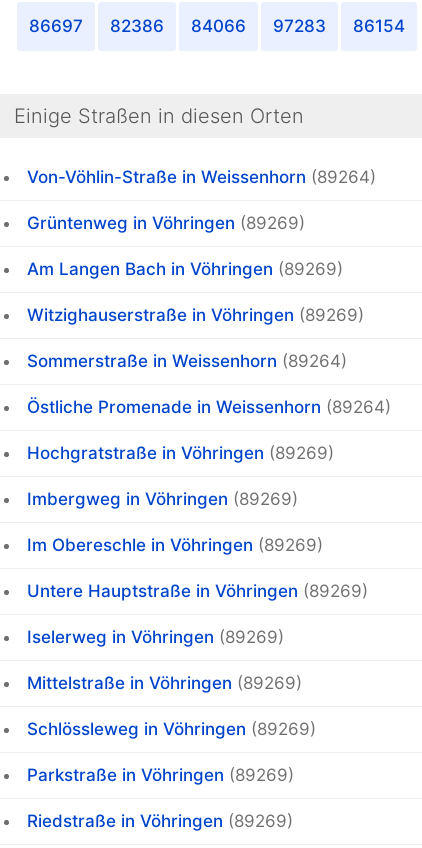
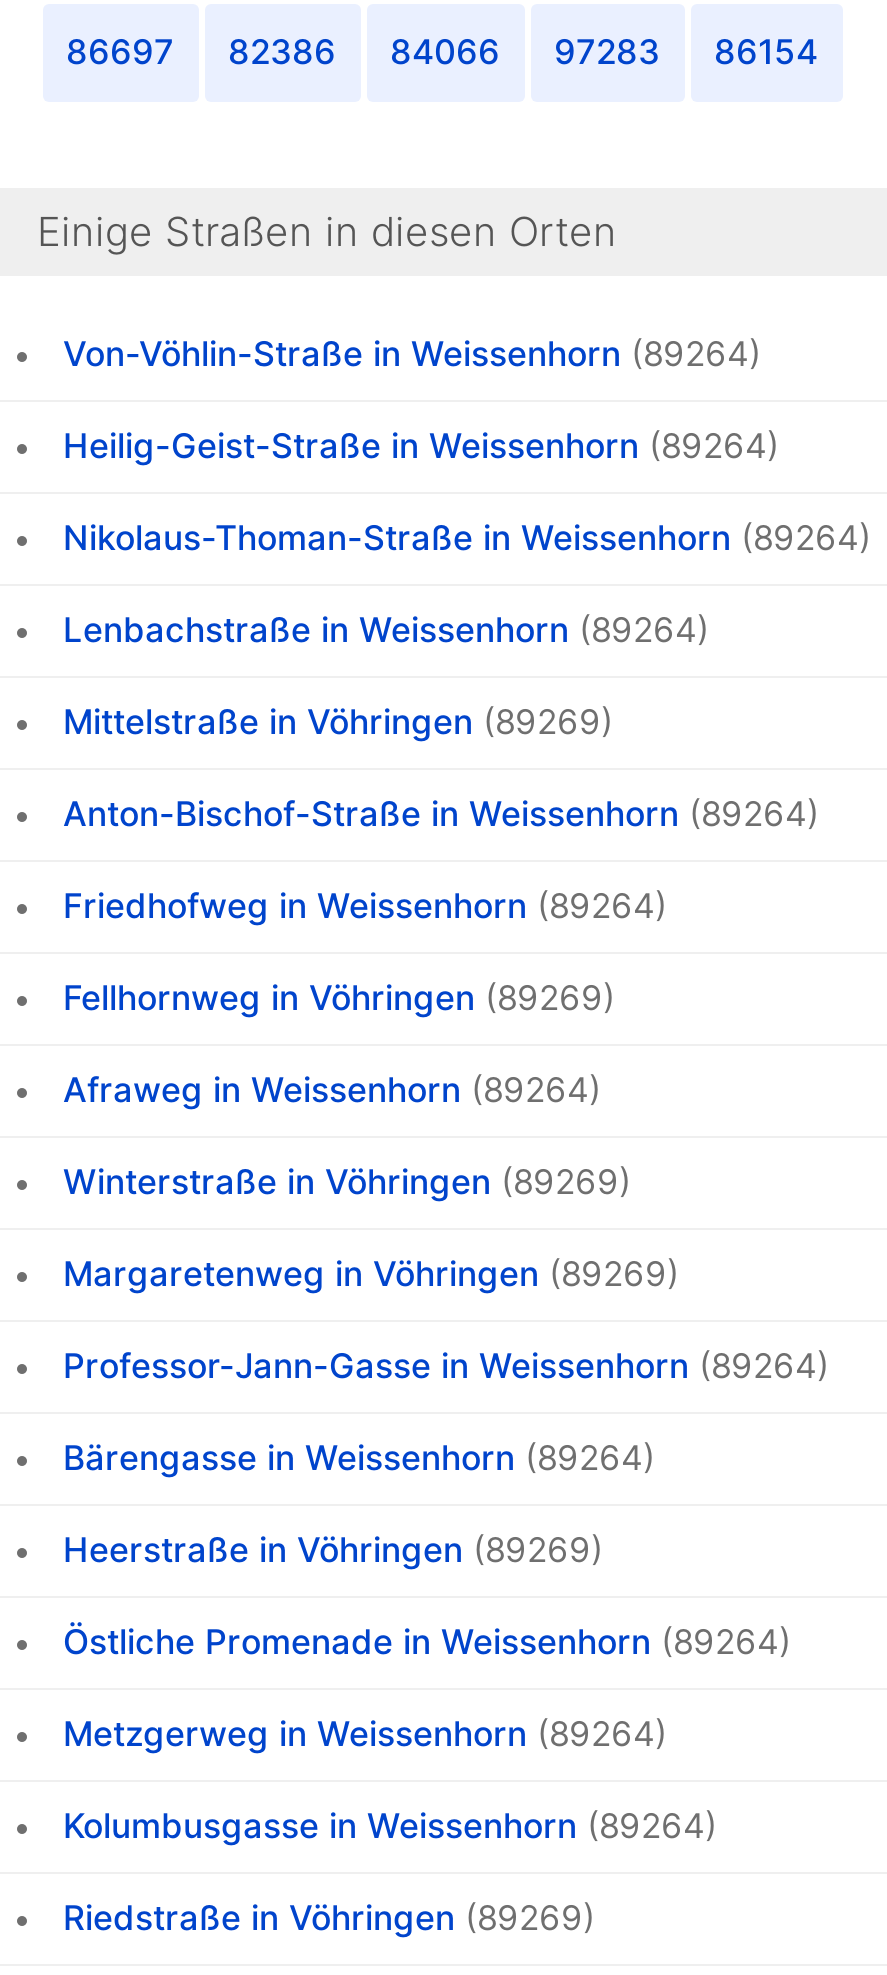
[27,213,364,371] Grüntenweg in Vöhringen (89269) | Am Langen Bach in Vöhringen (89269) | Witzighauserstraße in Vöhringen (89269) | Sommerstraße in Weissenhorn (89264) -> [63,426,871,1570] Heilig-Geist-Straße in Weissenhorn (89264) | Nikolaus-Thoman-Straße in Weissenhorn (89264) | Lenbachstraße in Weissenhorn (89264) | Anton-Bischof-Straße in Weissenhorn (89264) | Friedhofweg in Weissenhorn (89264) | Fellhornweg in Vöhringen (89269) | Afraweg in Weissenhorn (89264) | Winterstraße in Vöhringen (89269) | Margaretenweg in Vöhringen (89269) | Professor-Jann-Gasse in Weissenhorn (89264) | Bärengasse in Weissenhorn (89264) | Heerstraße in Vöhringen (89269)
moved [27,397,391,417] -> [63,1622,791,1662]: Östliche Promenade in Weissenhorn (89264)
[27,443,368,785] Hochgratstraße in Vöhringen (89269) | Imbergweg in Vöhringen (89269) | Im Obereschle in Vöhringen (89269) | Untere Hauptstraße in Vöhringen (89269) | Iselerweg in Vöhringen (89269) | Schlössleweg in Vöhringen (89269) | Parkstraße in Vöhringen (89269) -> [63,1714,717,1846] Metzgerweg in Weissenhorn (89264) | Kolumbusgasse in Weissenhorn (89264)
moved [27,673,302,693] -> [63,702,613,742]: Mittelstraße in Vöhringen (89269)

